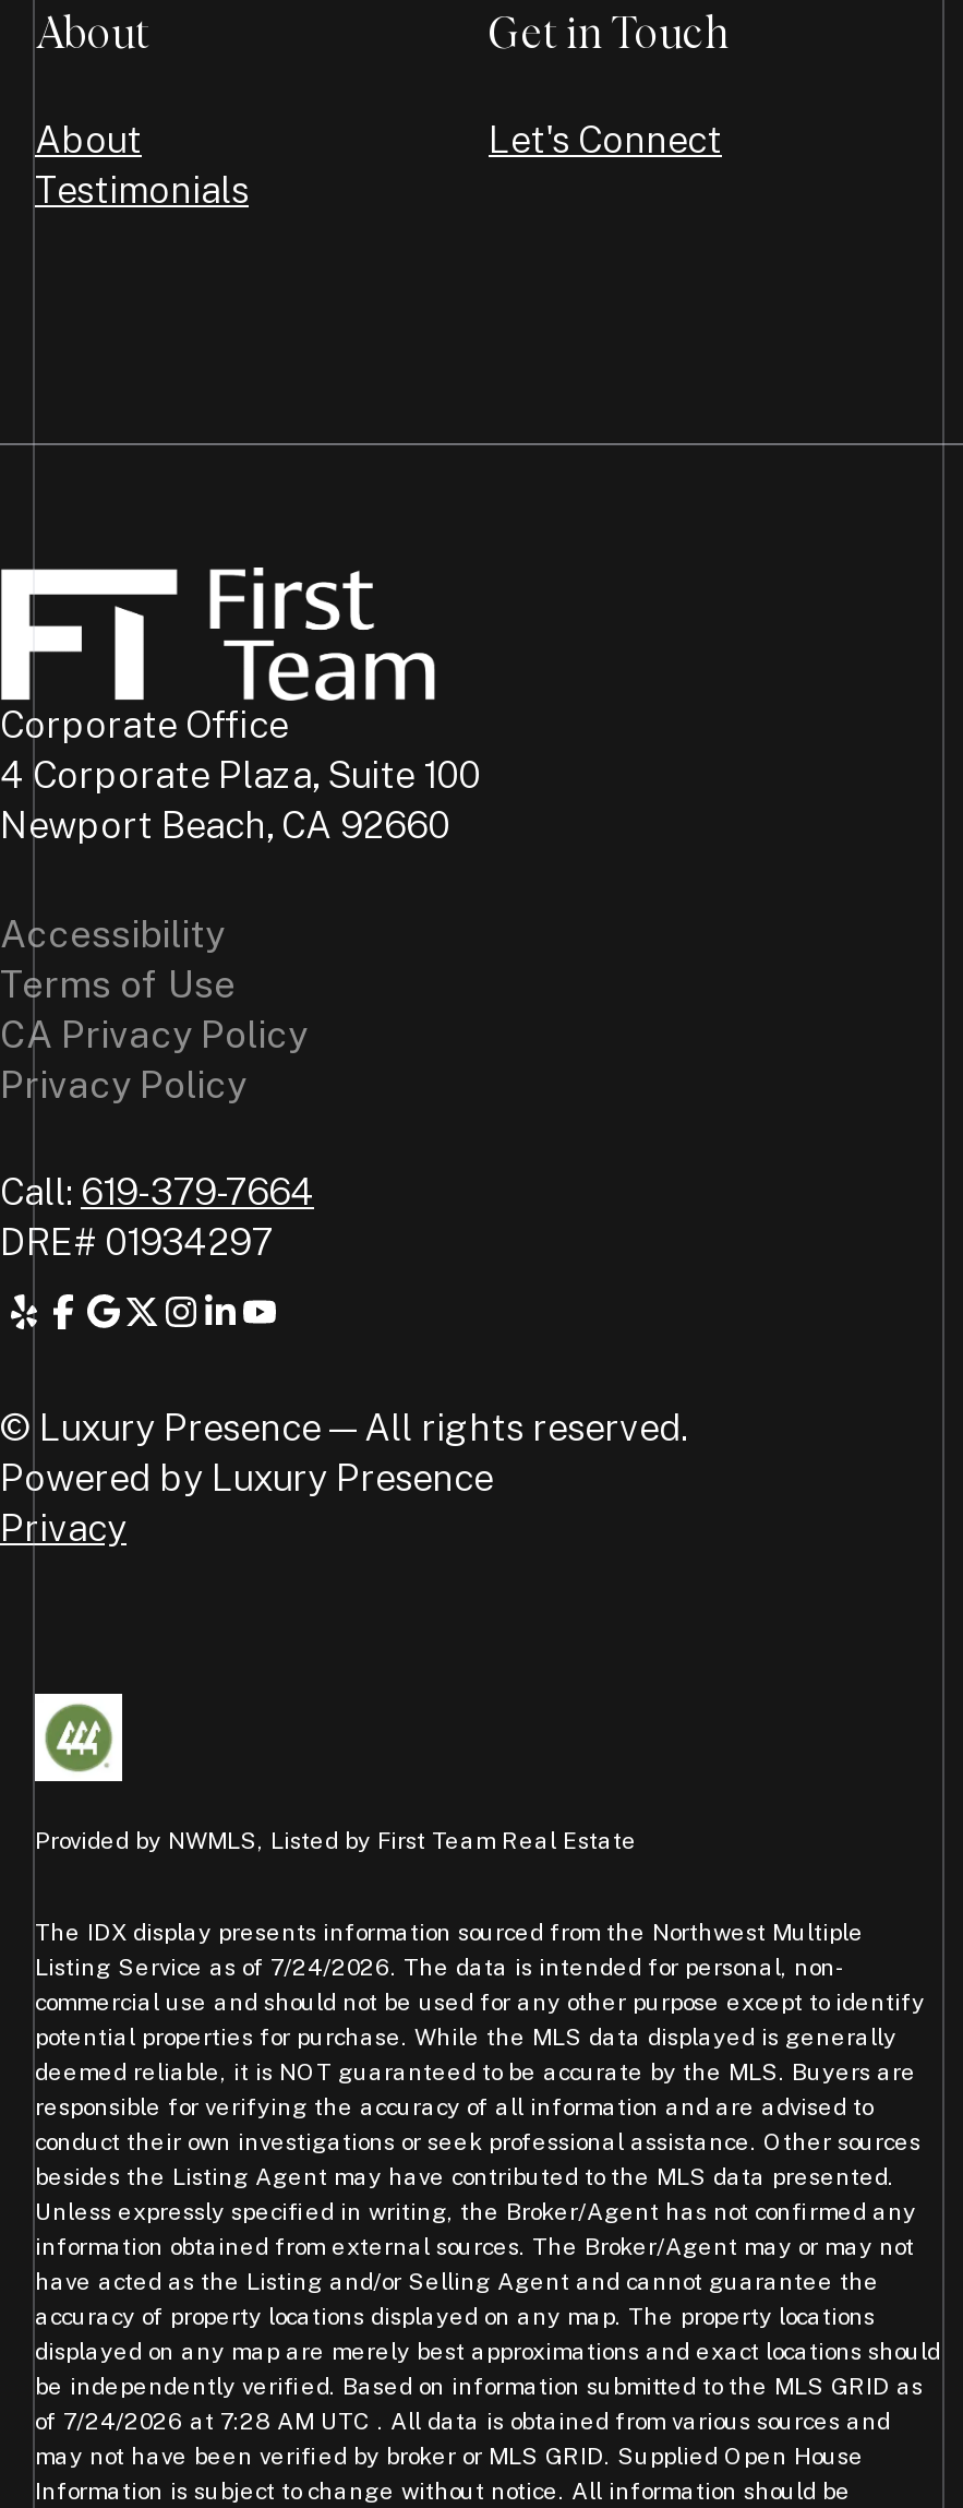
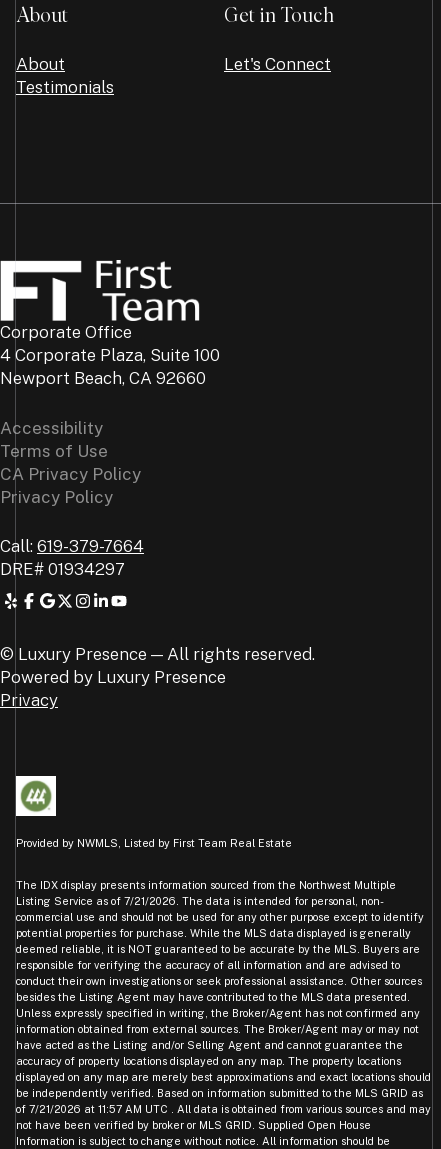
[35,1954,844,1980] Listing Service as of 7/24/2026. The data is intended for personal, non- -> [16,895,384,907] Listing Service as of 7/21/2026. The data is intended for personal, non-
[35,2408,890,2469] of 7/24/2026 at 7:28 AM UTC. All data is obtained from various sources and | may not have been verified by broker or MLS GRID. Supplied Open House -> [16,1103,431,1131] of 7/21/2026 at 11:57 AM UTC. All data is obtained from various sources and may | not have been verified by broker or MLS GRID. Supplied Open House

